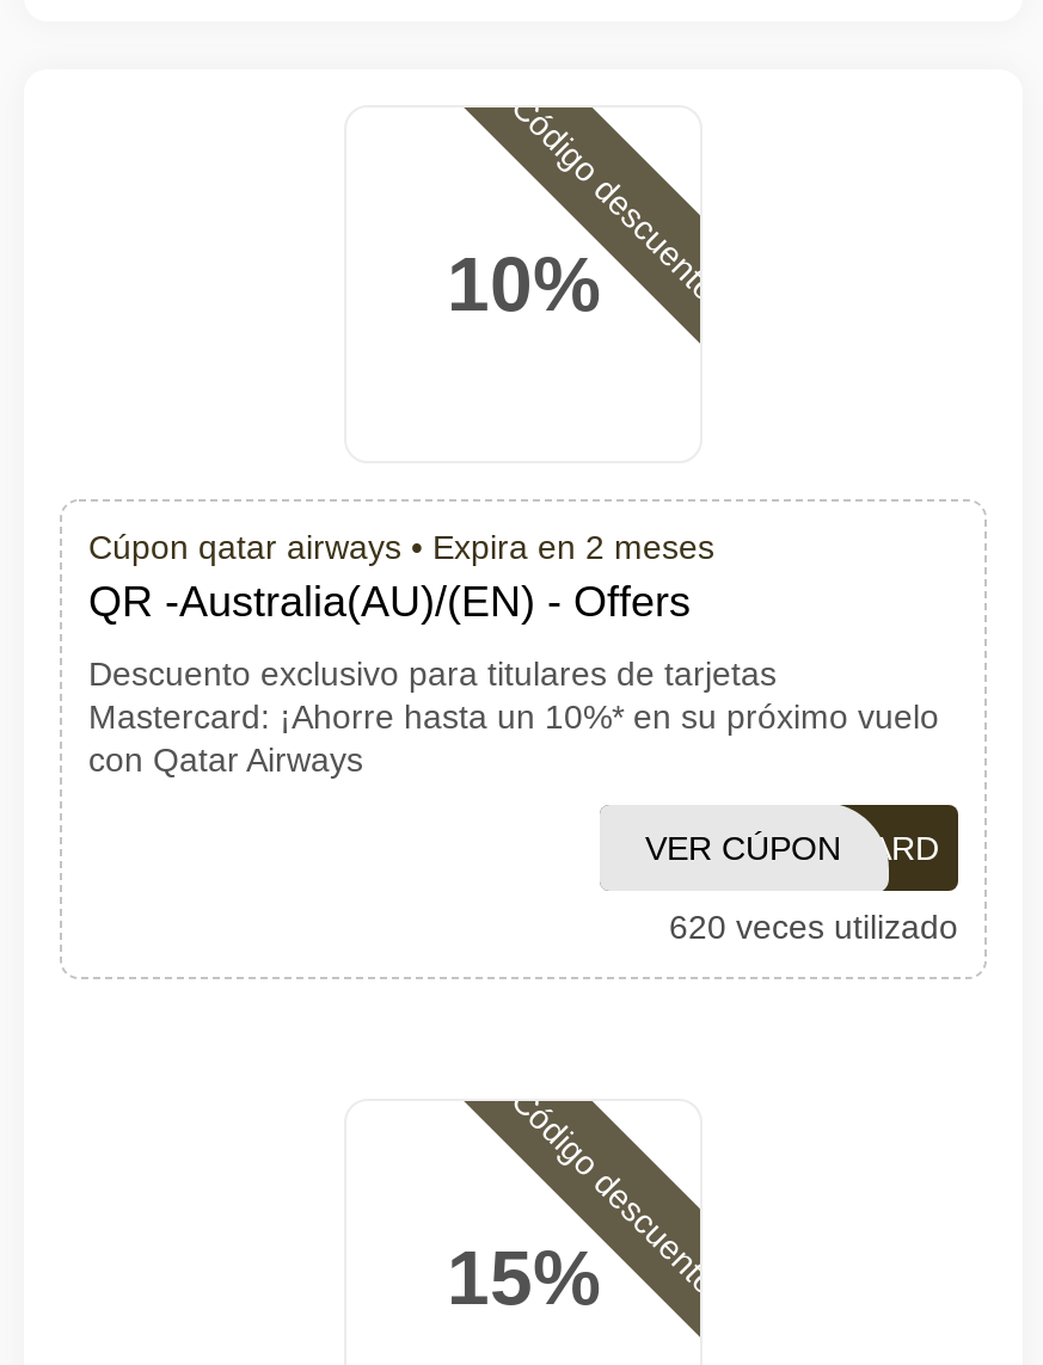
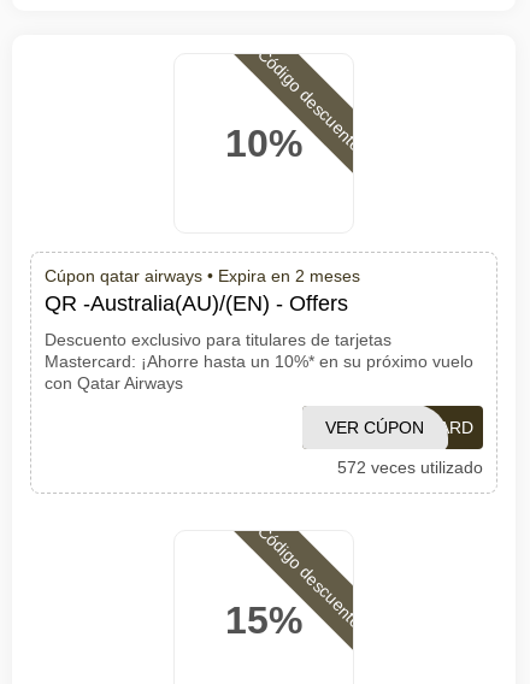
[669,908,958,946] 620 veces utilizado -> [337,458,483,477] 572 veces utilizado

